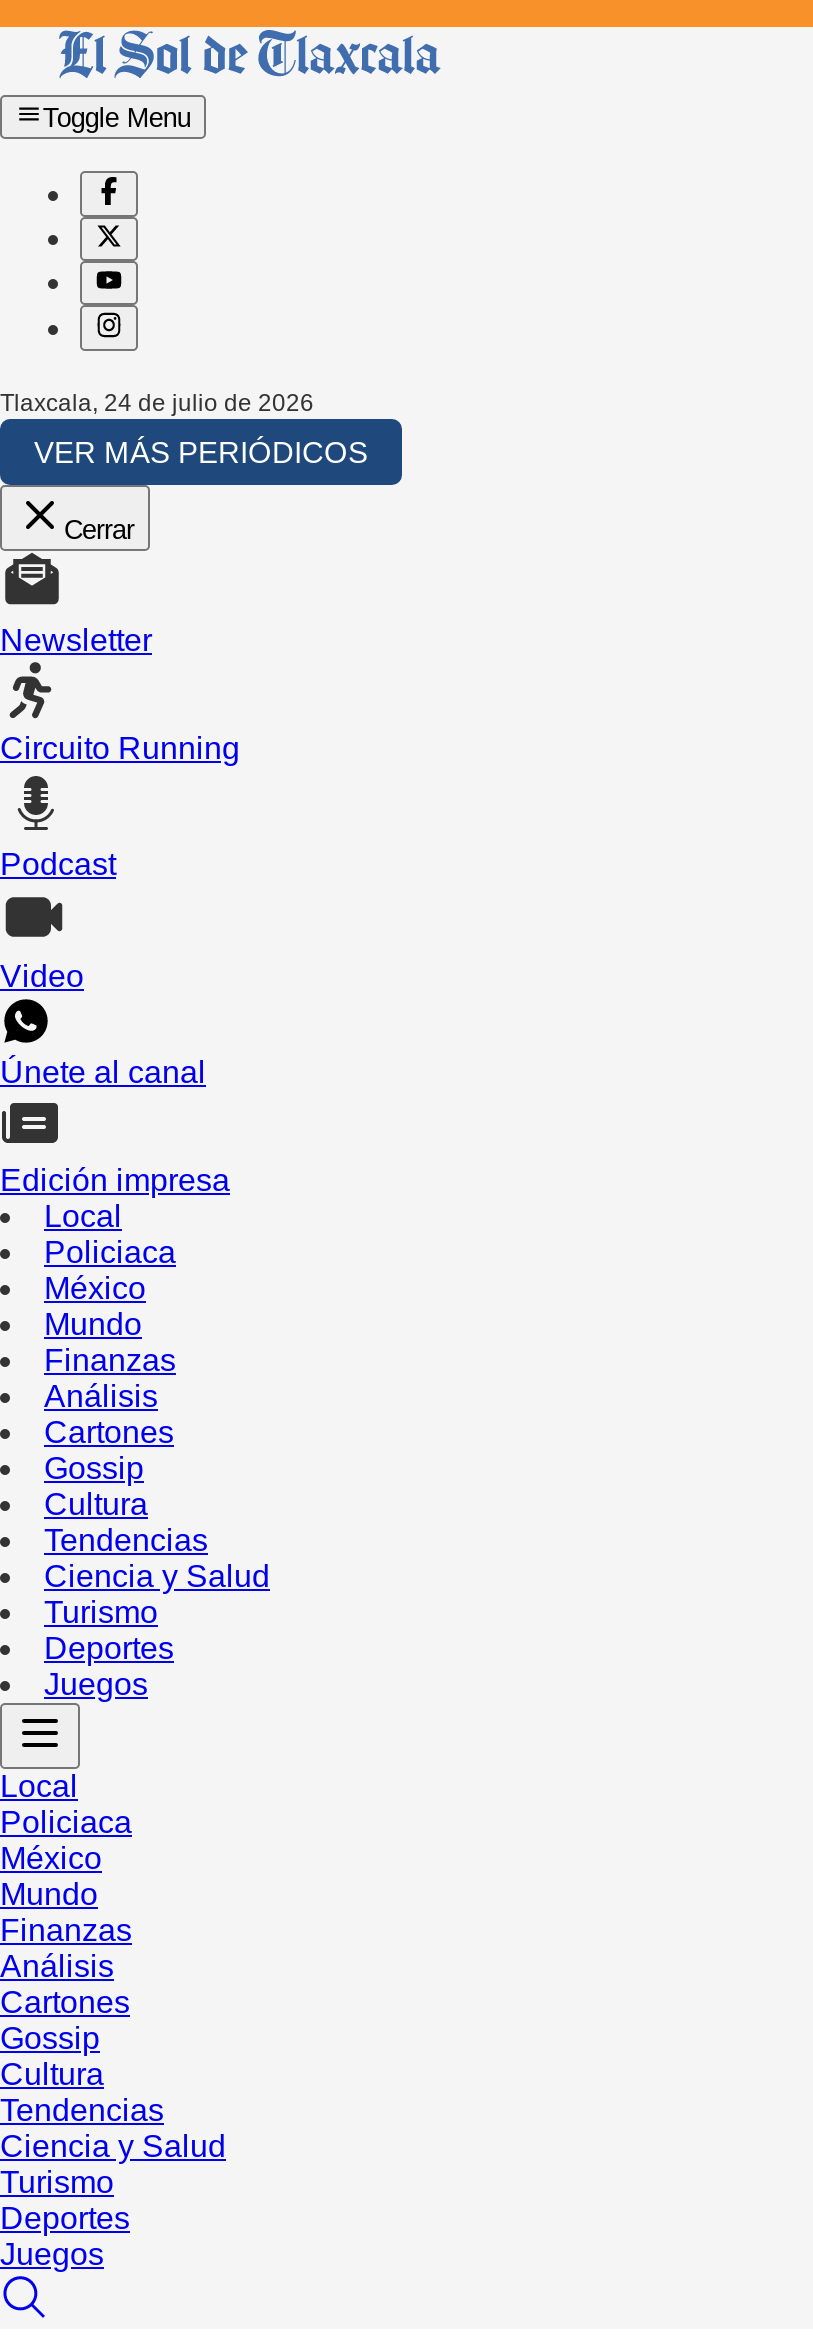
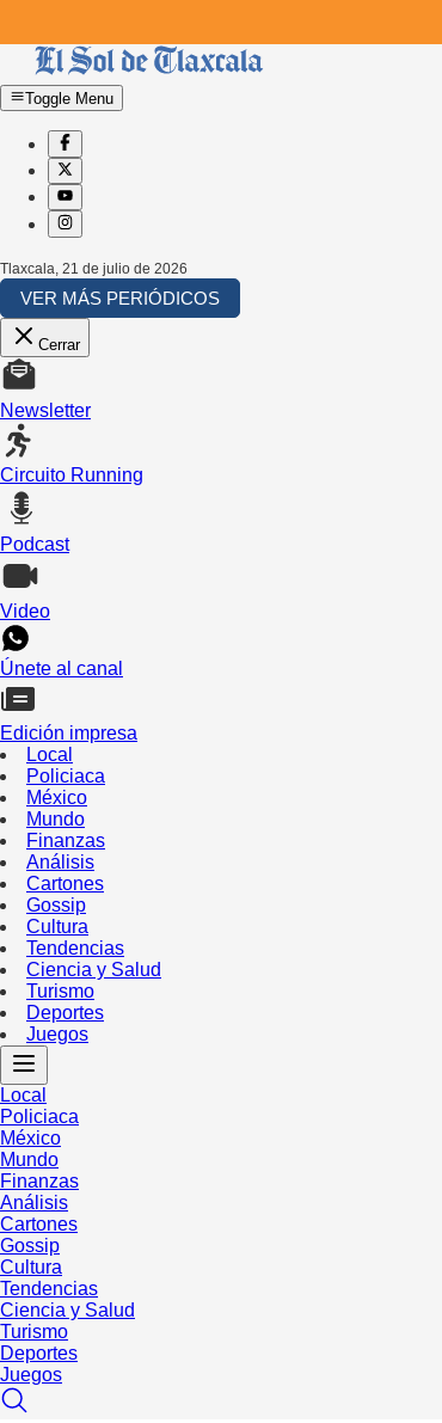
[0,388,314,416] Tlaxcala, 24 de julio de 2026 -> [0,260,188,277] Tlaxcala, 21 de julio de 2026

